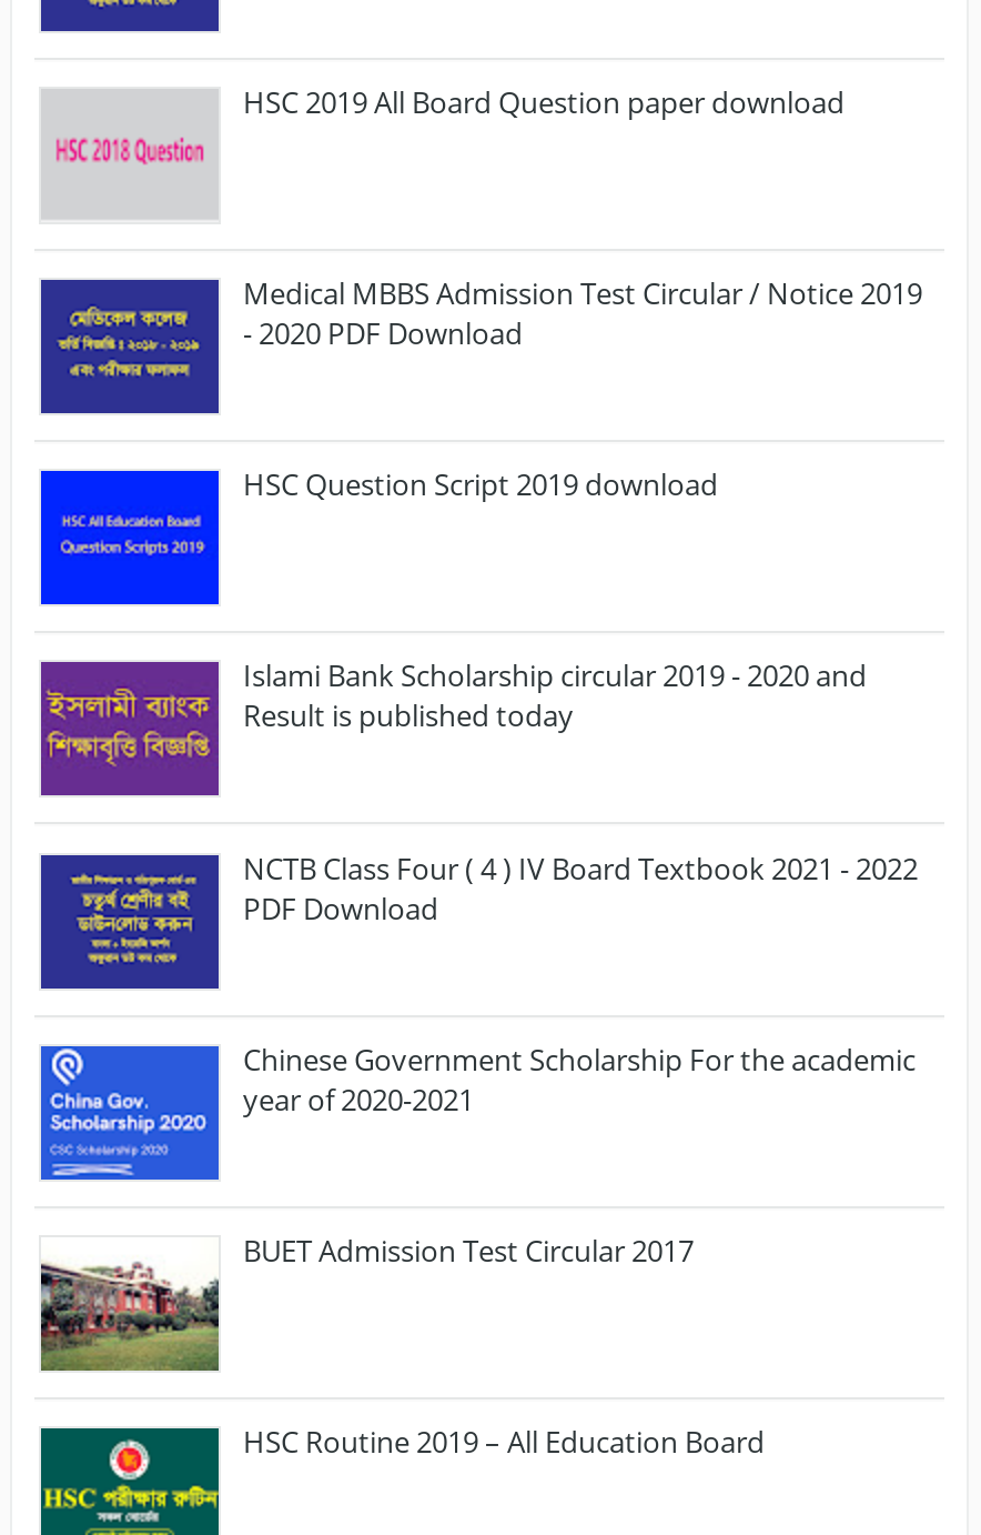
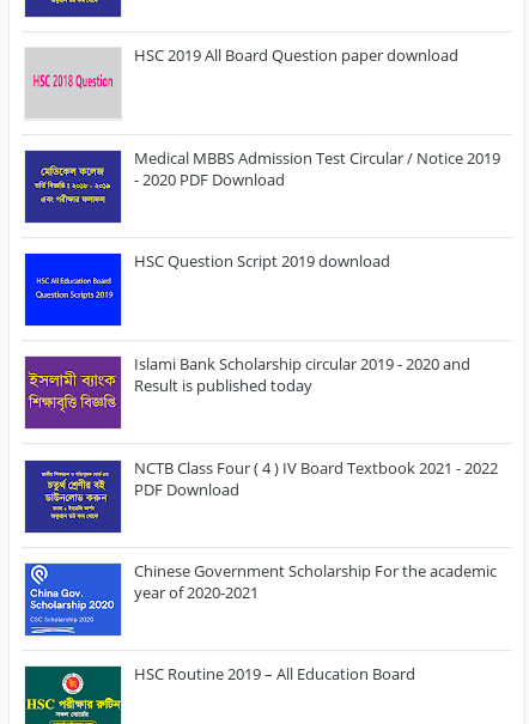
[39,1230,694,1373] [image] | BUET Admission Test Circular 2017 -> none

